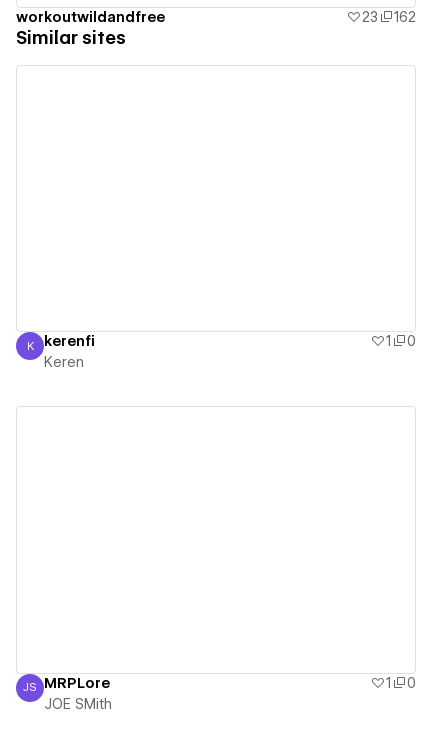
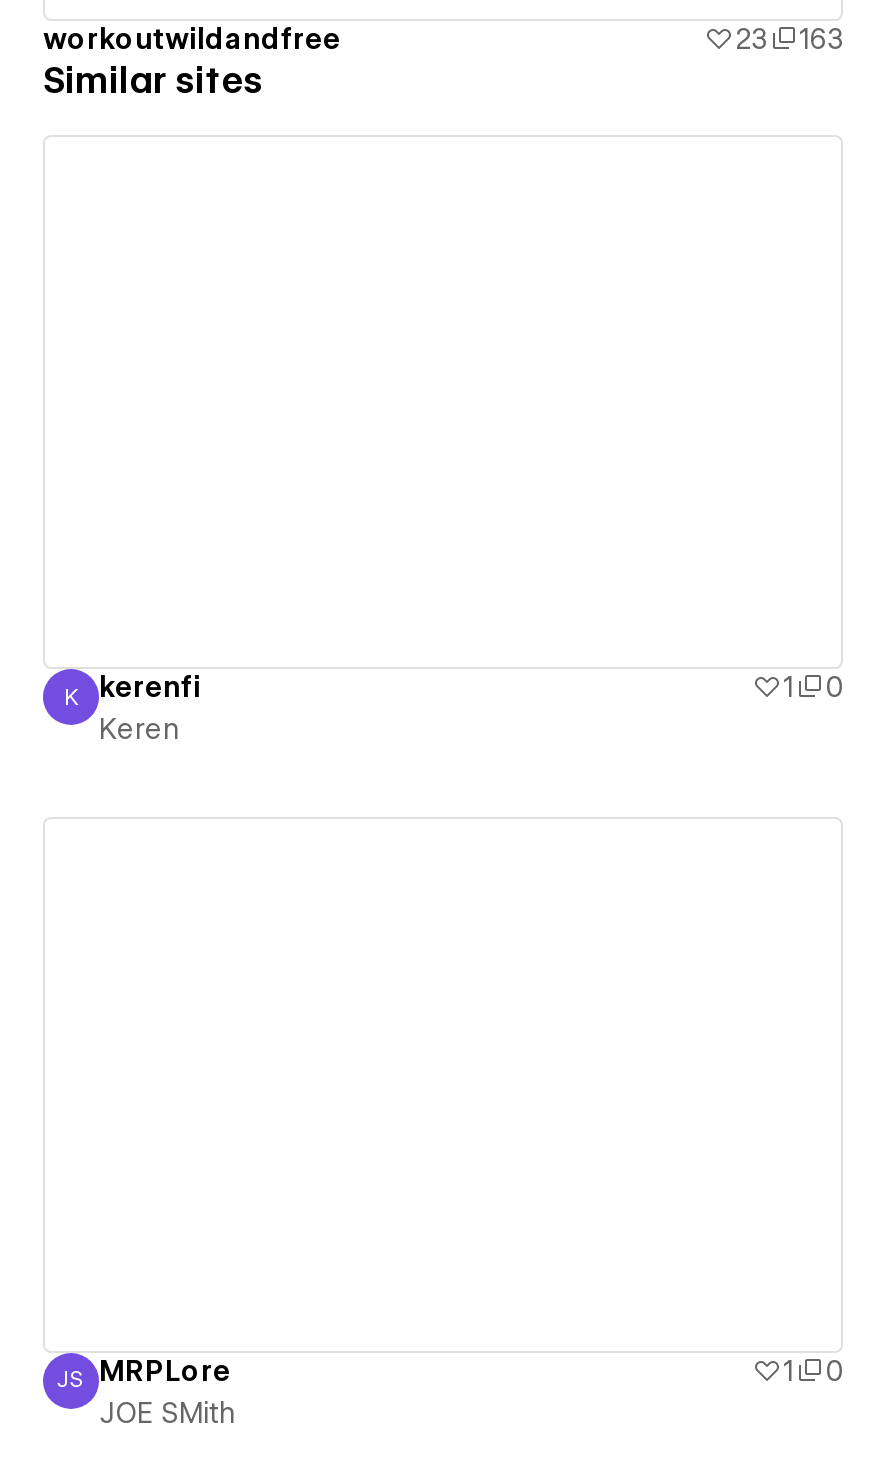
[362,9,416,25] 23 162 -> [735,23,843,55] 23 163

